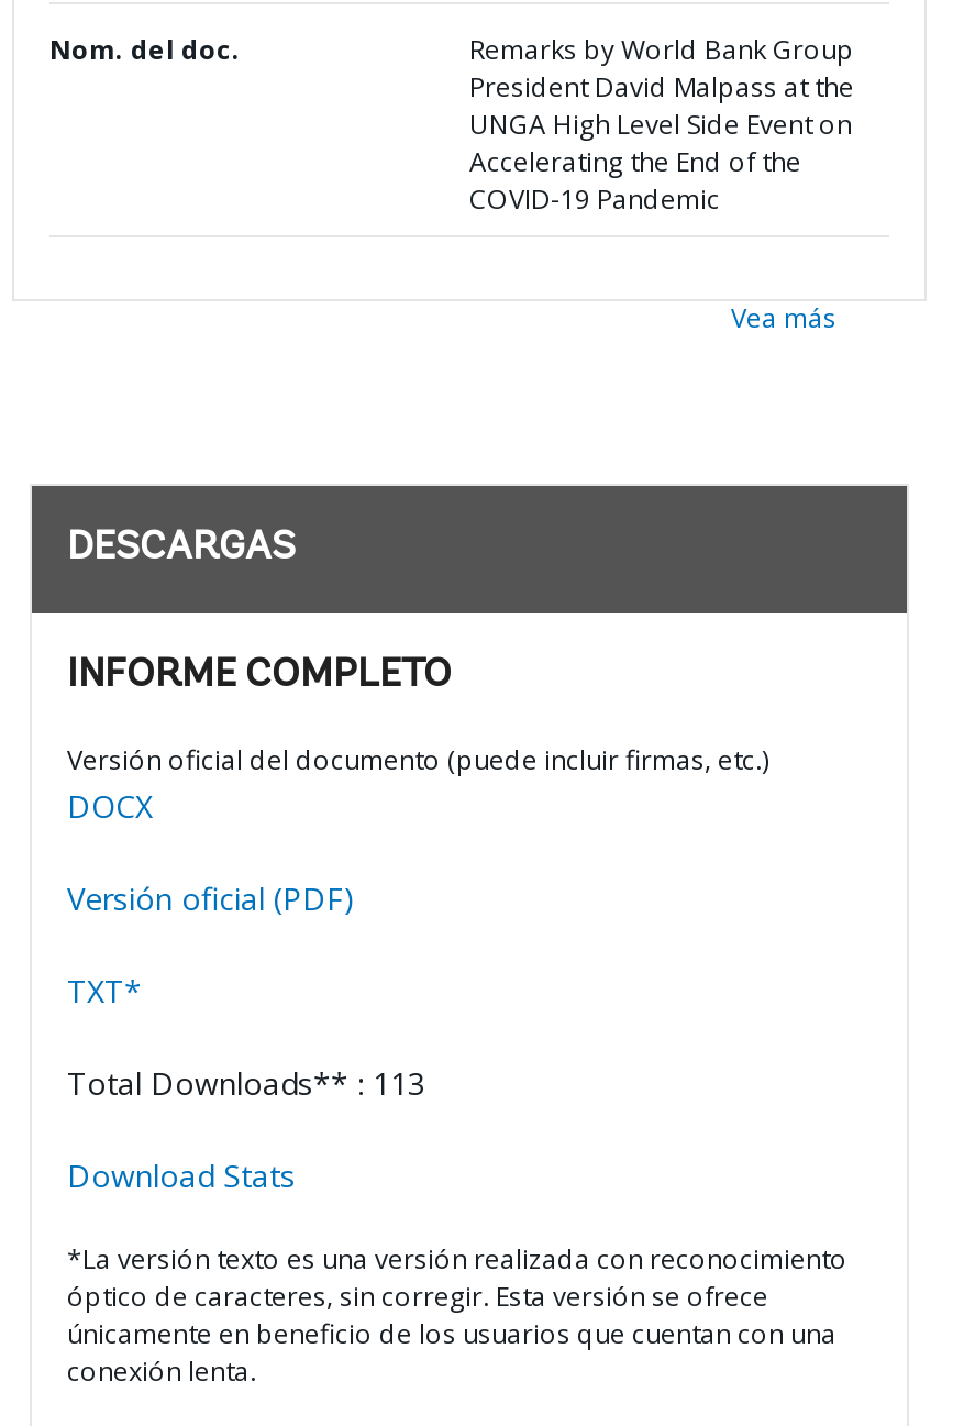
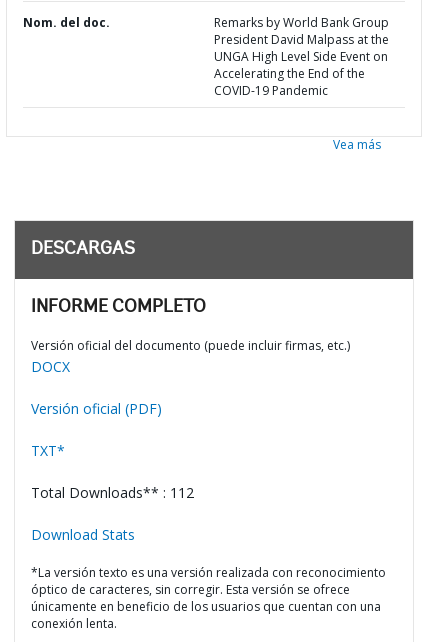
[67,1062,425,1104] Total Downloads** : 113 -> [31,483,194,502] Total Downloads** : 112

